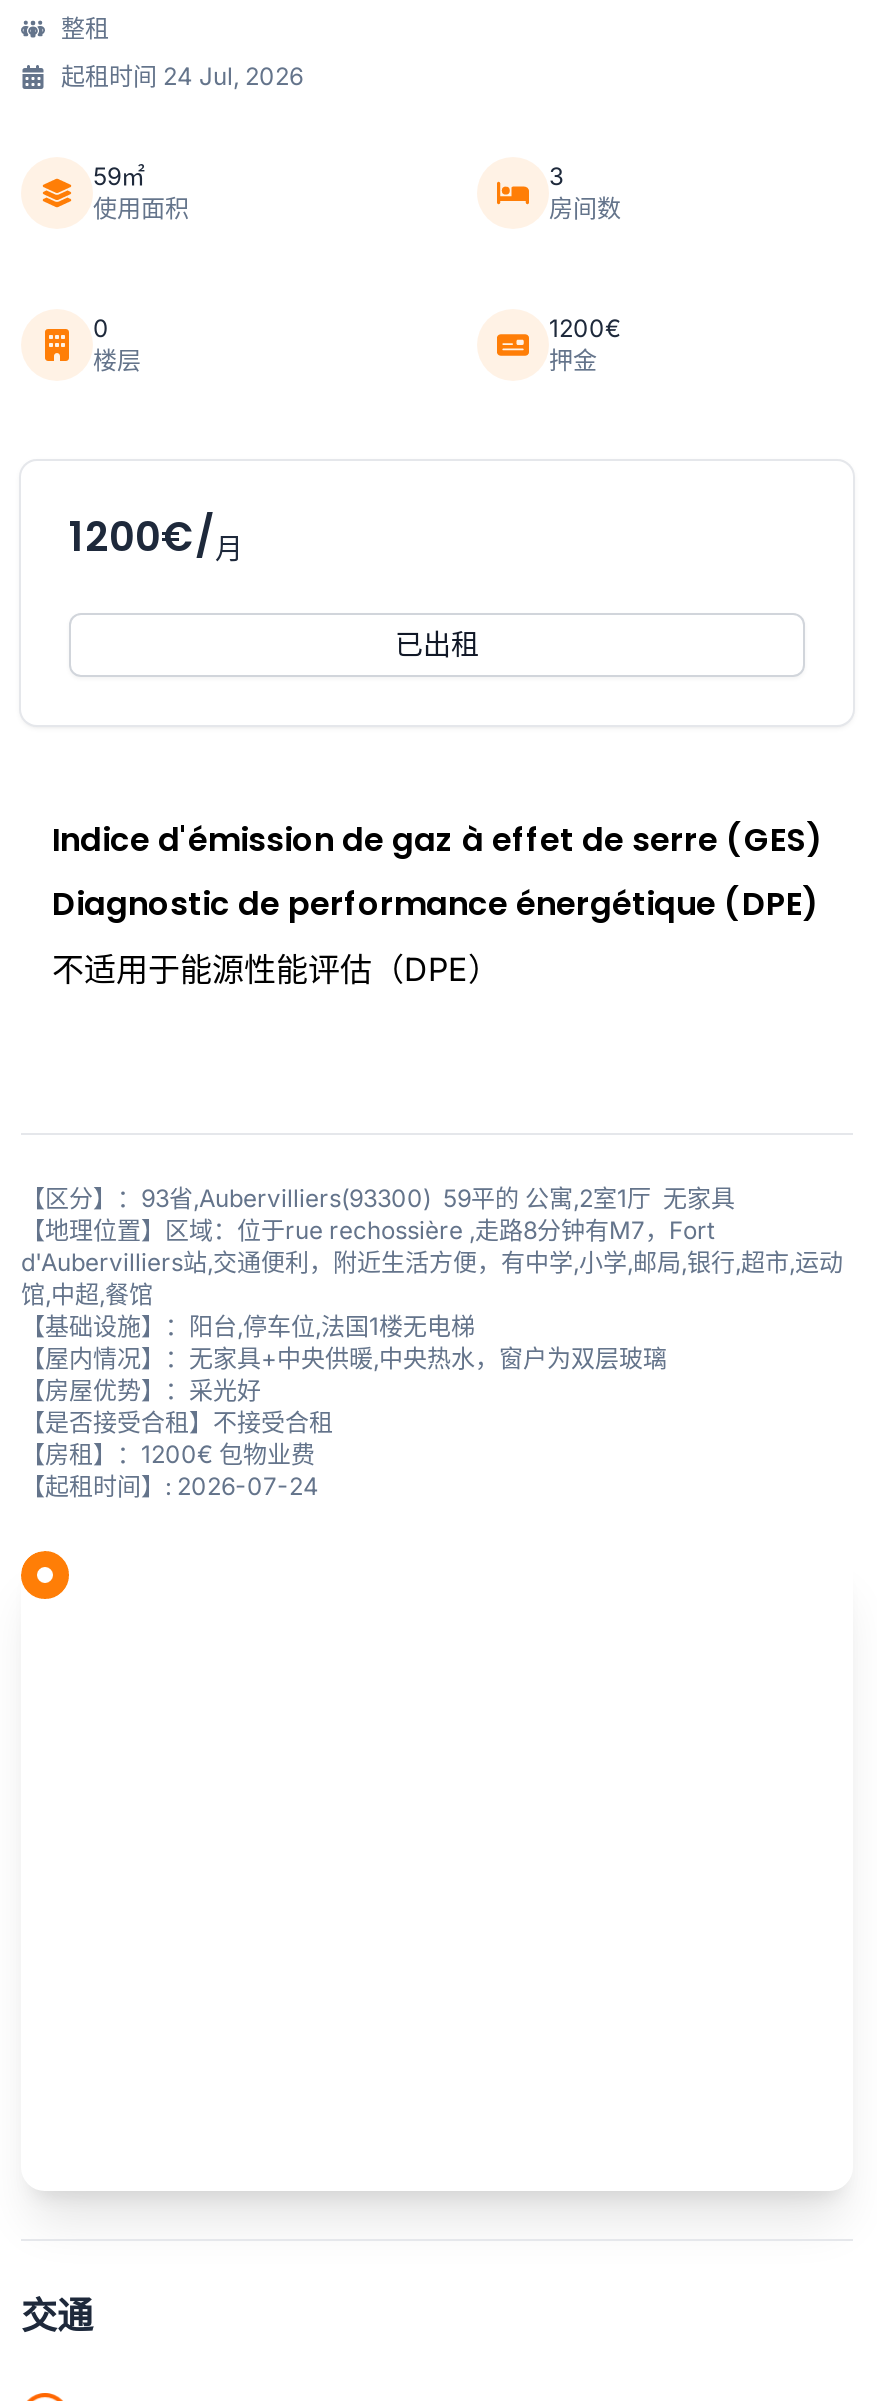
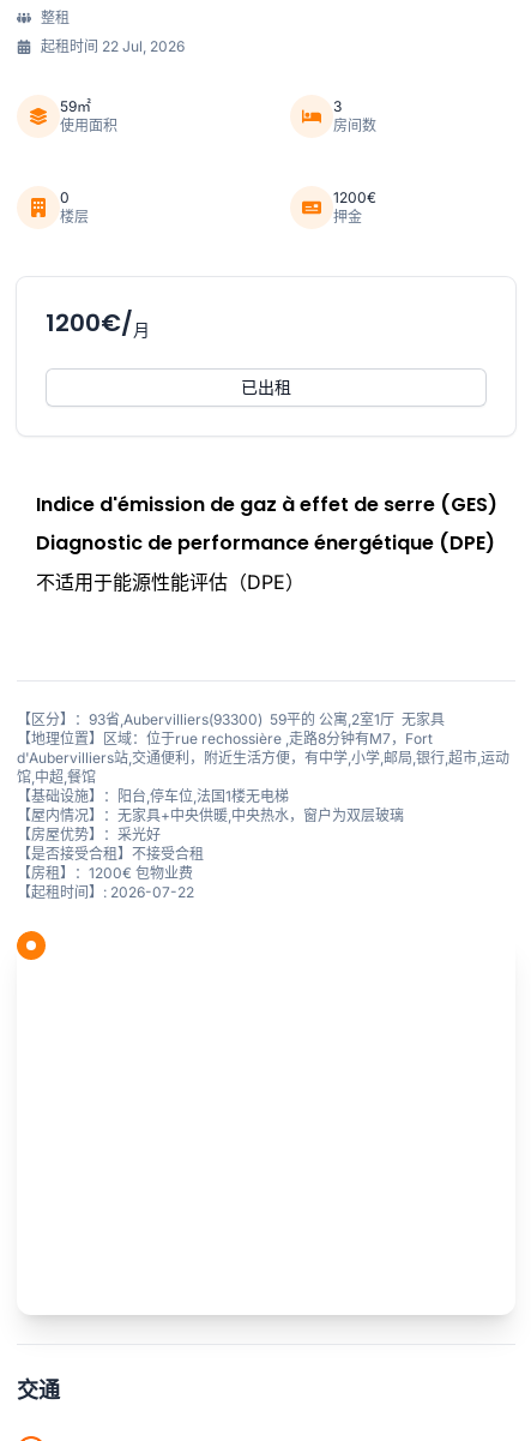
[61,62,303,92] 起租时间 24 Jul, 2026 -> [41,38,185,56] 起租时间 22 Jul, 2026
[21,1472,319,1502] 【起租时间】: 2026-07-24 -> [17,883,194,901] 【起租时间】: 2026-07-22

